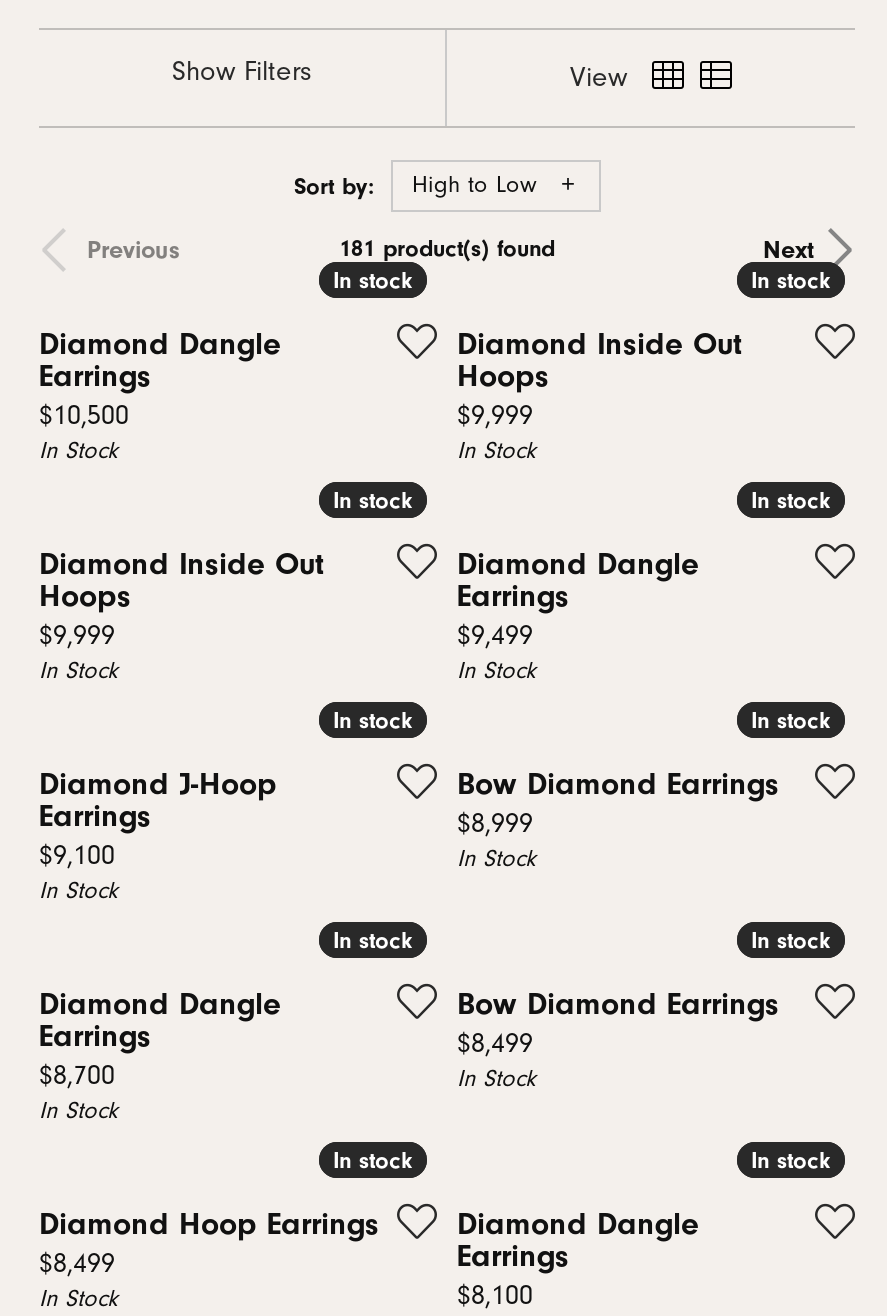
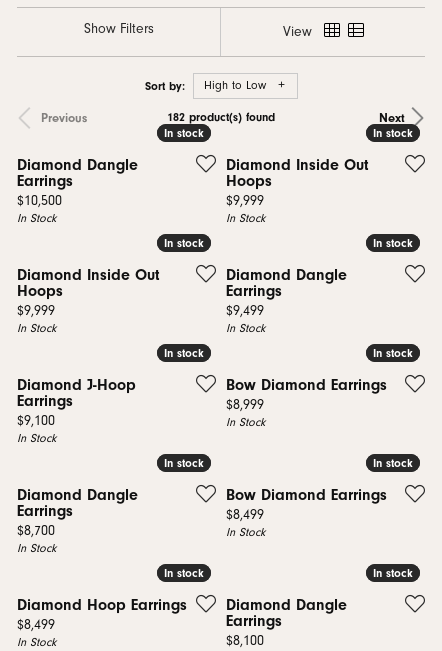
[339,235,555,263] 181 product(s) found -> [167,110,275,124] 182 product(s) found

